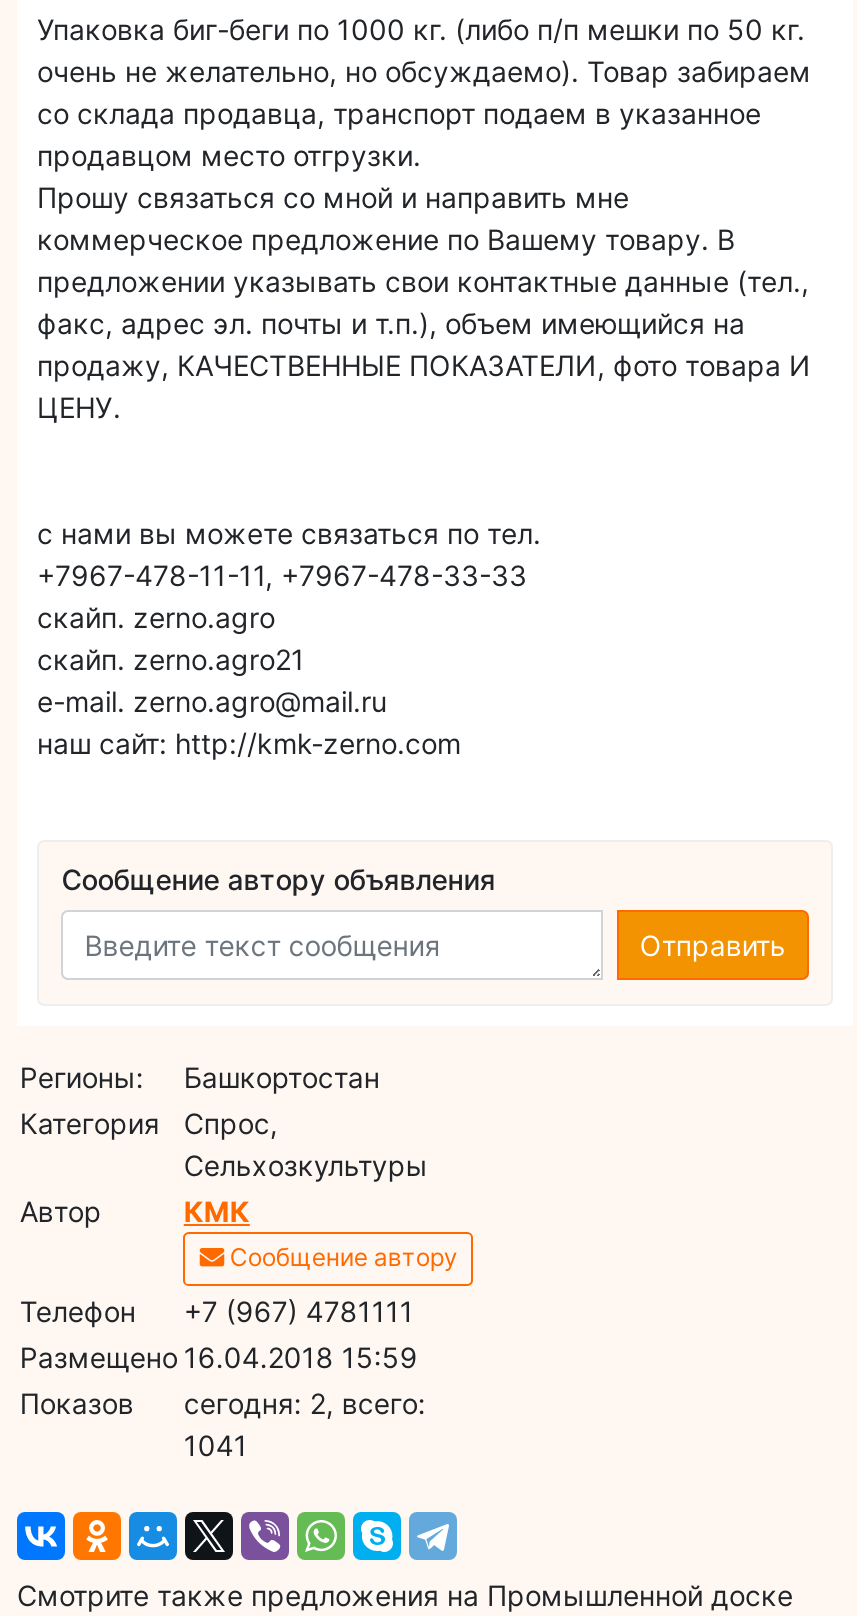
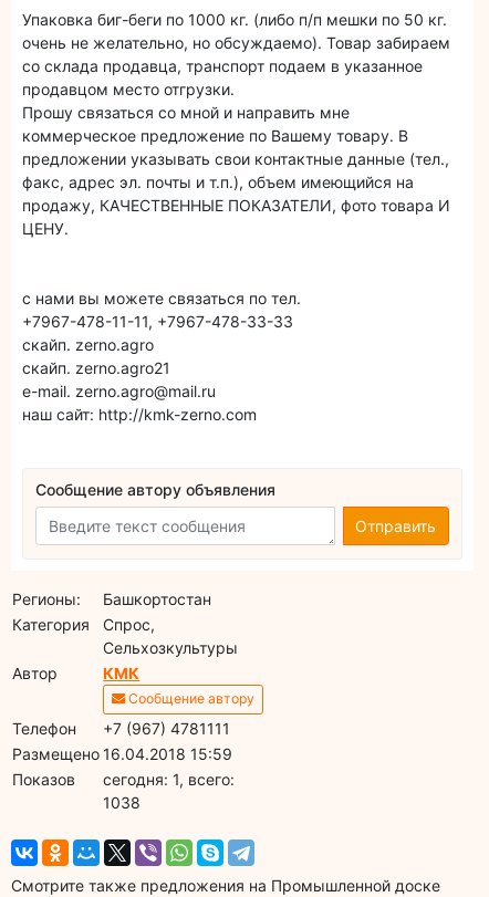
[184,1385,426,1419] cегодня: 2, всего: -> [103,769,235,788] cегодня: 1, всего:
[184,1427,248,1461] 1041 -> [103,793,141,811] 1038

